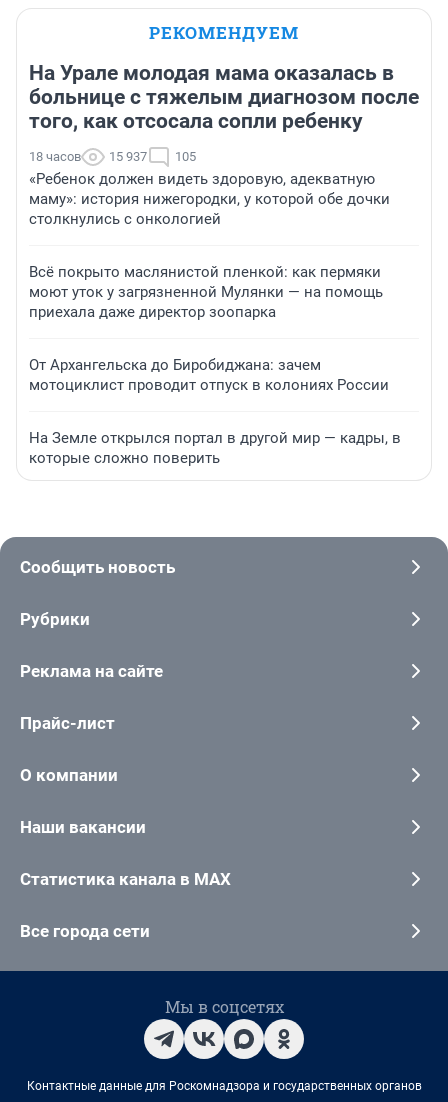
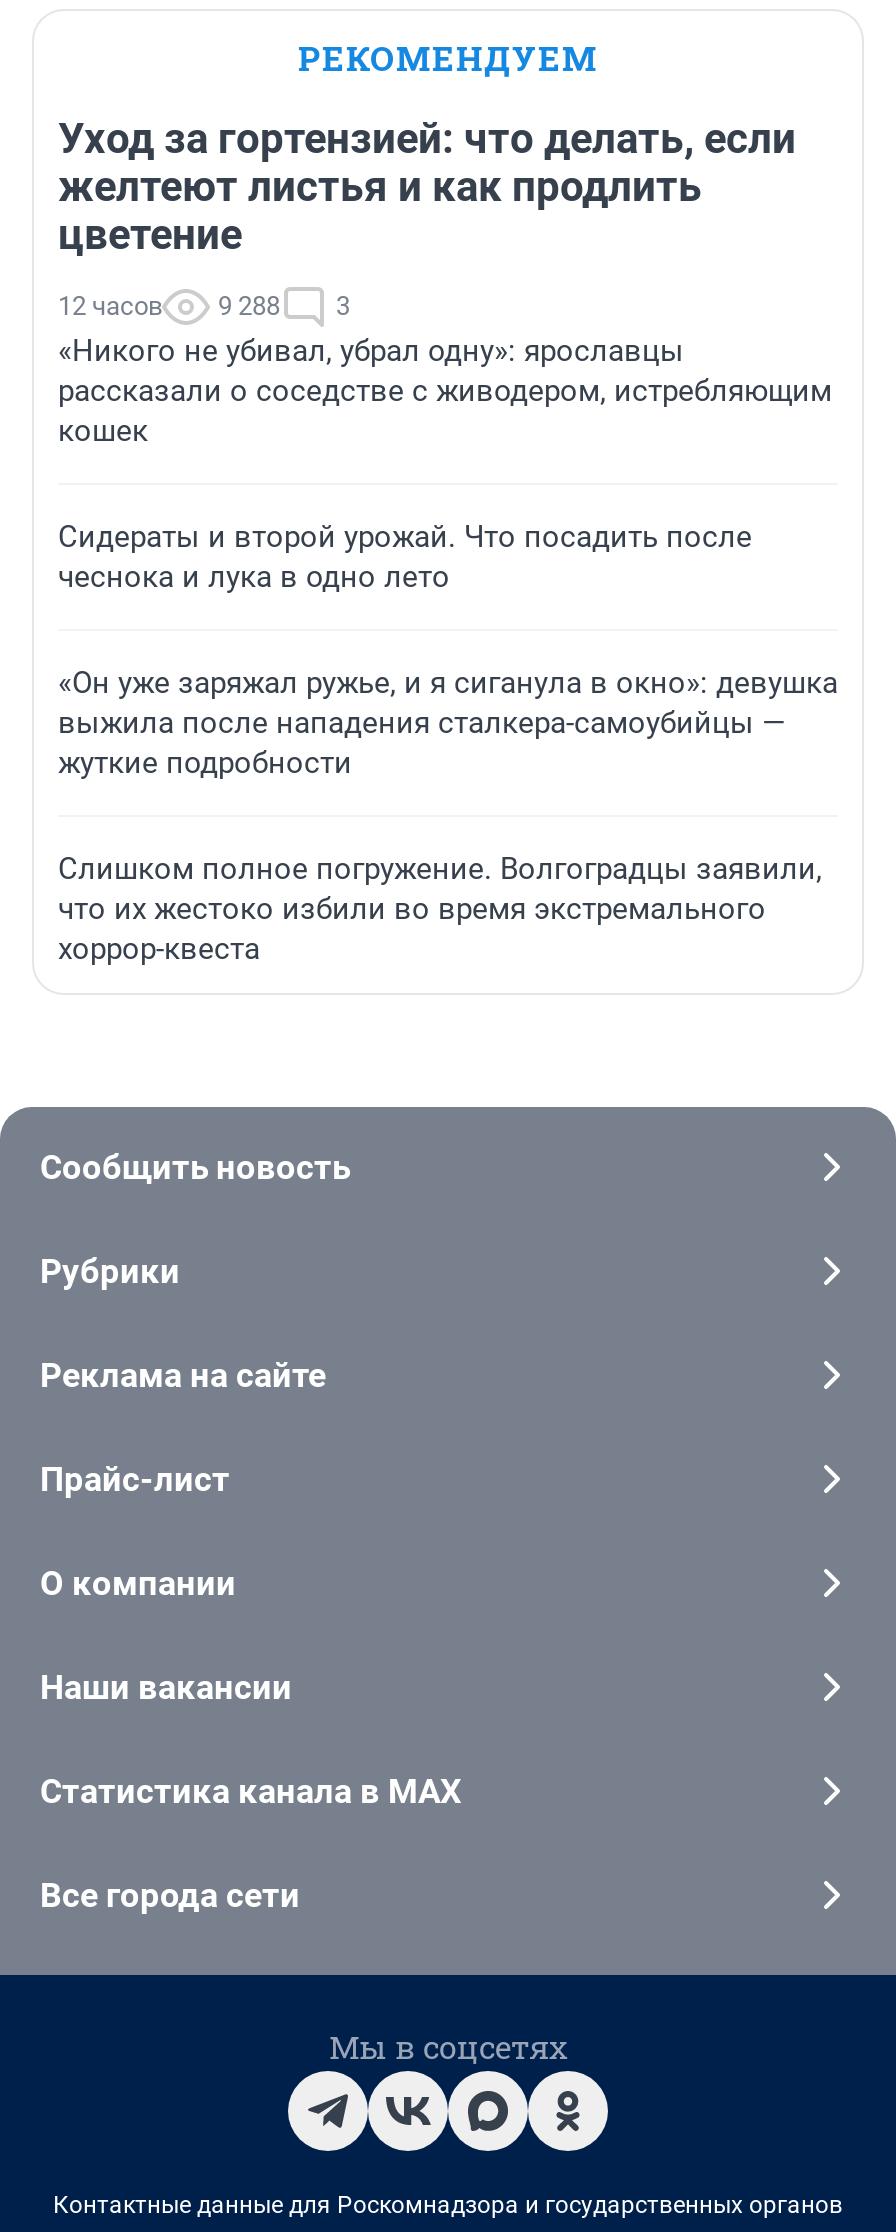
[29,61,419,133] На Урале молодая мама оказалась в | больнице с тяжелым диагнозом после | того, как отсосала сопли ребенку -> [58,114,796,258] Уход за гортензией: что делать, если | желтеют листья и как продлить | цветение
[29,149,390,228] 18 часов | 15 937 | 105 | «Ребенок должен видеть здоровую, адекватную | маму»: история нижегородки, у которой обе дочки | столкнулись с онкологией -> [58,290,832,448] 12 часов | 9 288 | 3 | «Никого не убивал, убрал одну»: ярославцы | рассказали о соседстве с живодером, истребляющим | кошек
[29,263,383,321] Всё покрыто маслянистой пленкой: как пермяки | моют уток у загрязненной Мулянки — на помощь | приехала даже директор зоопарка -> [58,518,752,594] Сидераты и второй урожай. Что посадить после | чеснока и лука в одно лето
[29,356,389,394] От Архангельска до Биробиджана: зачем | мотоциклист проводит отпуск в колониях России -> [58,664,838,780] «Он уже заряжал ружье, и я сиганула в окно»: девушка | выжила после нападения сталкера-самоубийцы — | жуткие подробности
[29,429,401,467] На Земле открылся портал в другой мир — кадры, в | которые сложно поверить -> [58,850,822,966] Слишком полное погружение. Волгоградцы заявили, | что их жестоко избили во время экстремального | хоррор-квеста

